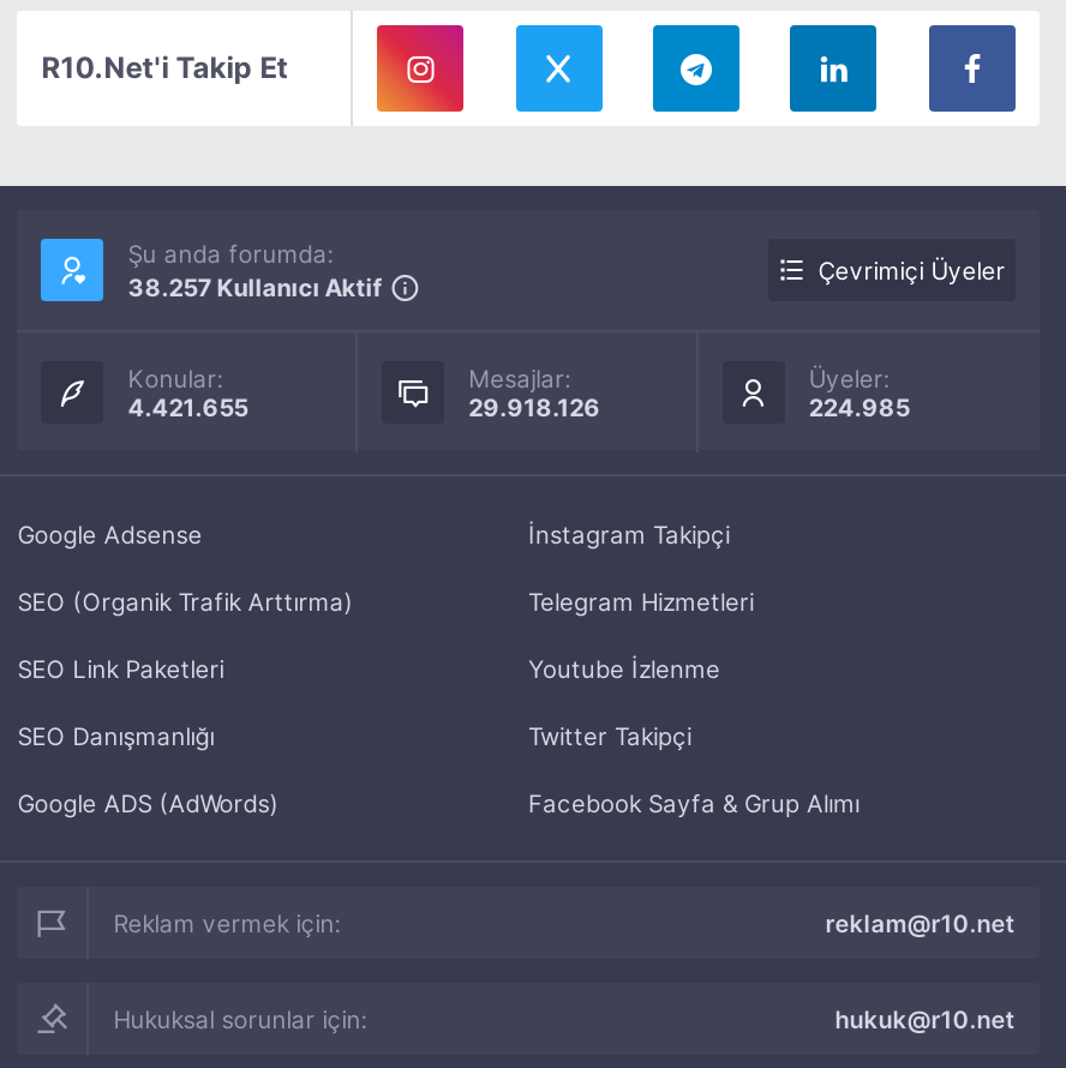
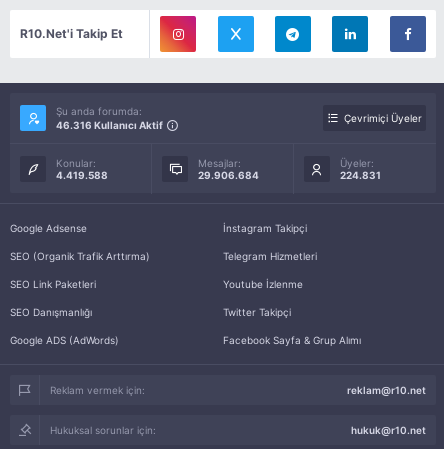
[128,272,382,301] 38.257 Kullanıcı Aktif -> [56,119,163,131] 46.316 Kullanıcı Aktif
[128,392,248,421] 4.421.655 -> [56,169,108,181] 4.419.588
[468,392,600,421] 29.918.126 -> [198,169,259,181] 29.906.684
[809,392,910,421] 224.985 -> [340,169,381,181] 224.831

